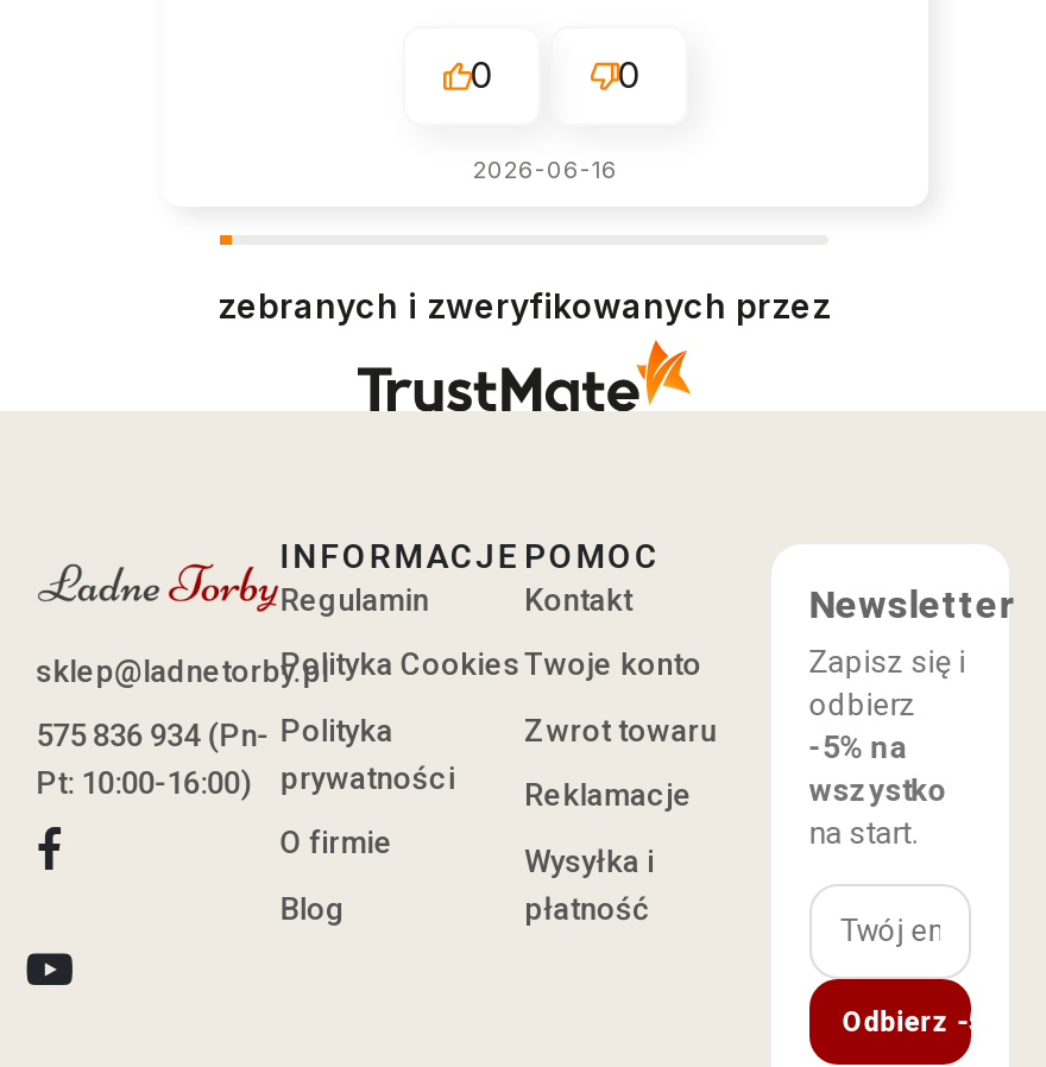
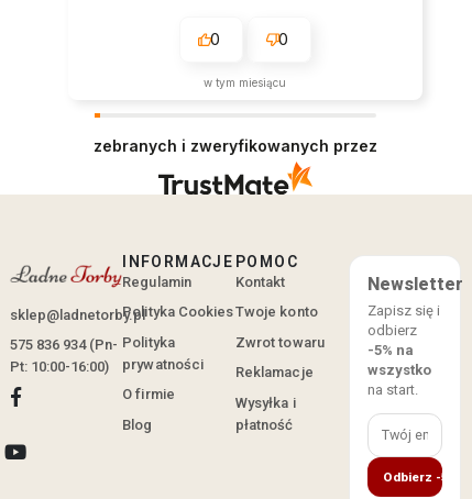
[473,155,618,184] 2026-06-16 -> [204,76,287,89] w tym miesiącu

